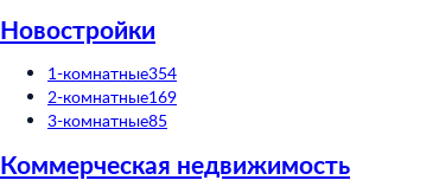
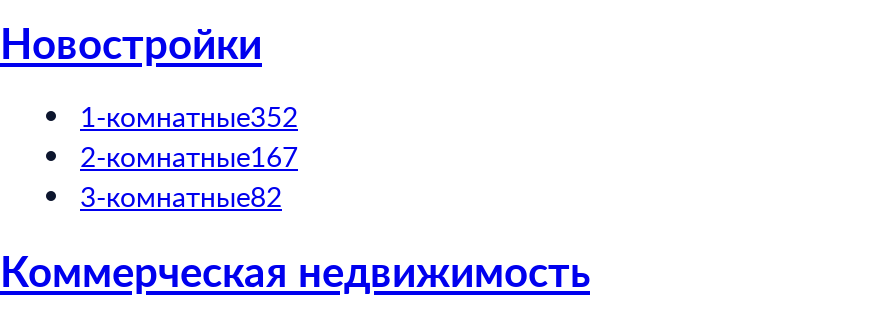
[47,62,177,84] 1-комнатные354 -> [80,97,298,135] 1-комнатные352
[47,85,177,108] 2-комнатные169 -> [80,137,298,175] 2-комнатные167
[47,109,167,131] 3-комнатные85 -> [80,177,282,215] 3-комнатные82

